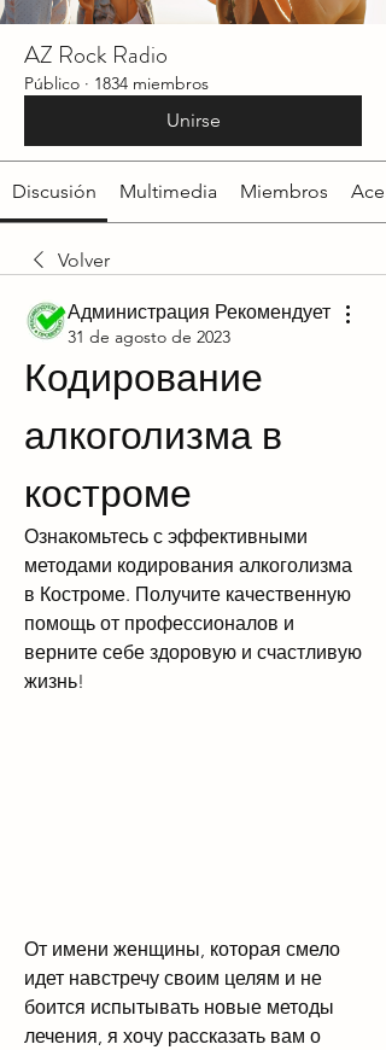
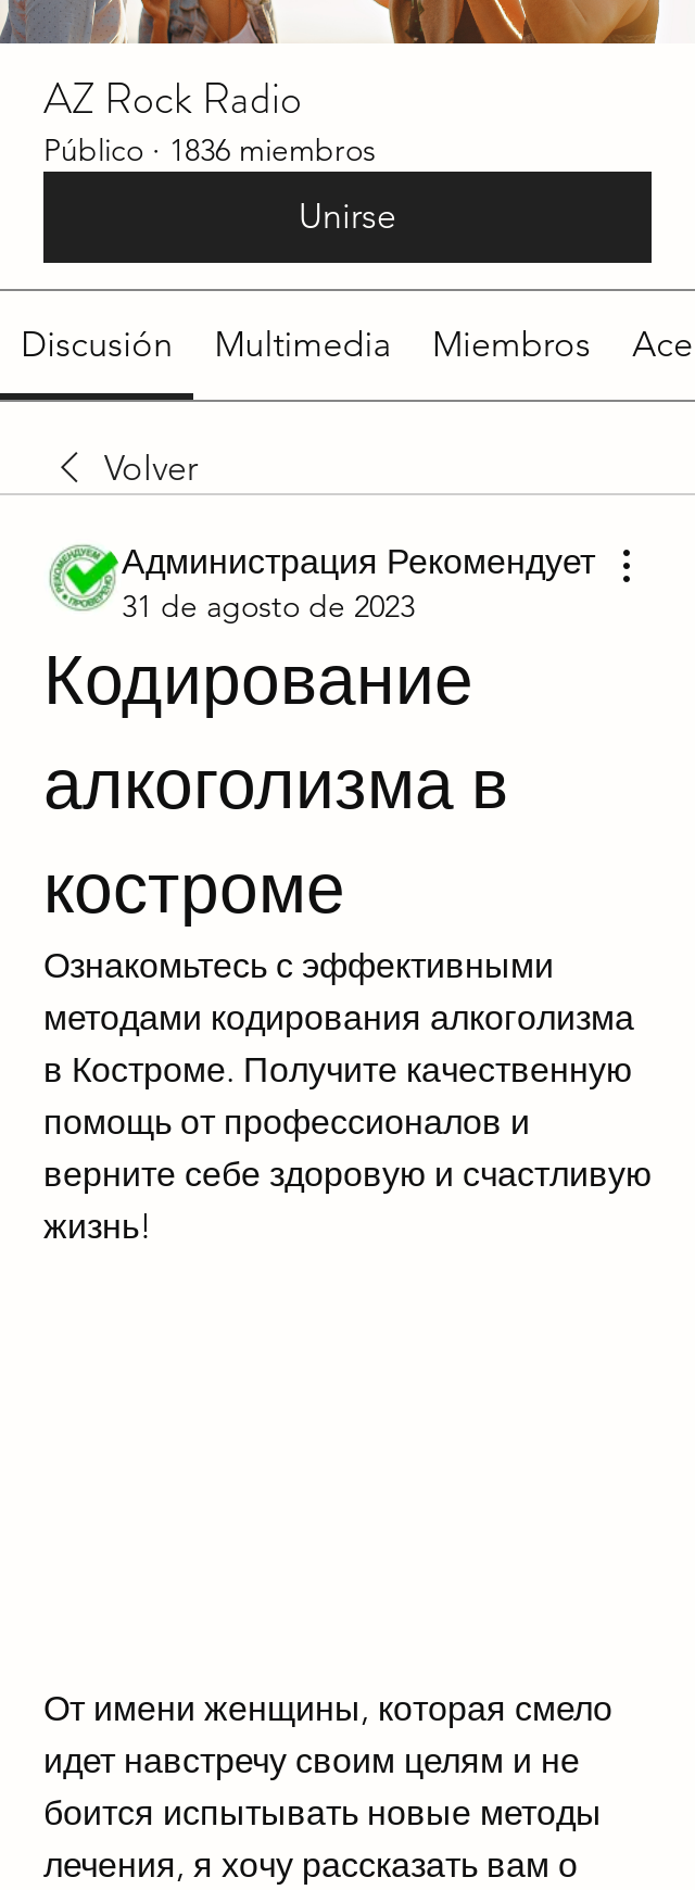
[24,72,209,94] Público · 1834 miembros -> [43,130,376,169] Público · 1836 miembros

